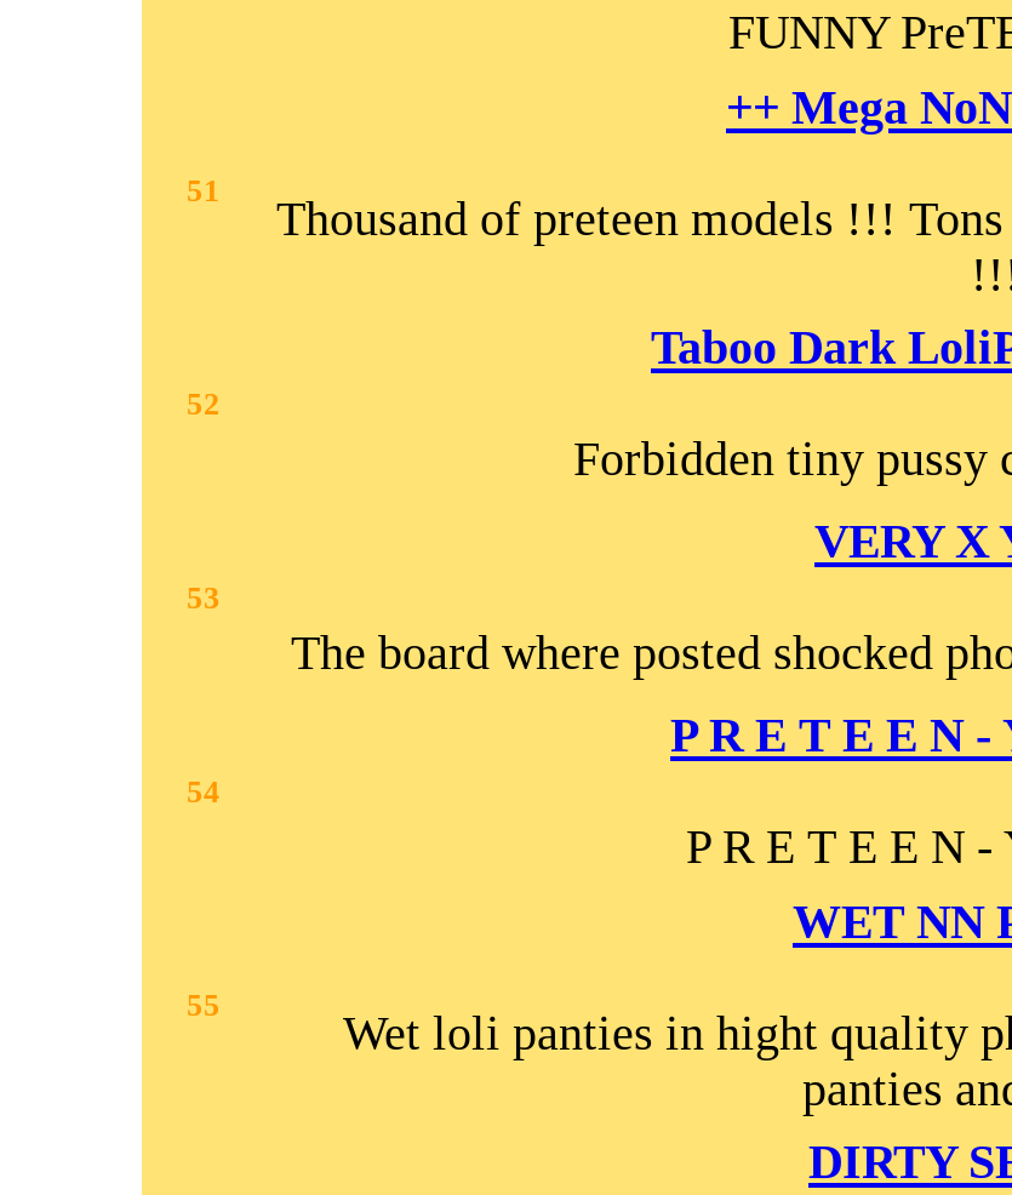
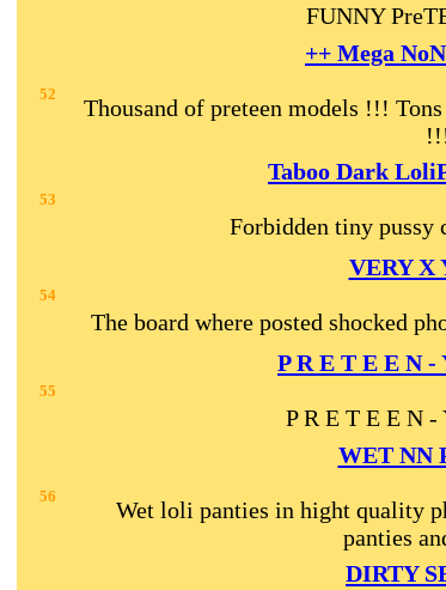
[187,172,221,208] 51 -> [39,85,56,103] 52
[187,385,221,422] 52 -> [39,190,56,208] 53
[187,579,221,616] 53 -> [39,286,56,304] 54
[187,773,221,810] 54 -> [39,382,56,400] 55
[187,987,221,1023] 55 -> [39,487,56,505] 56

